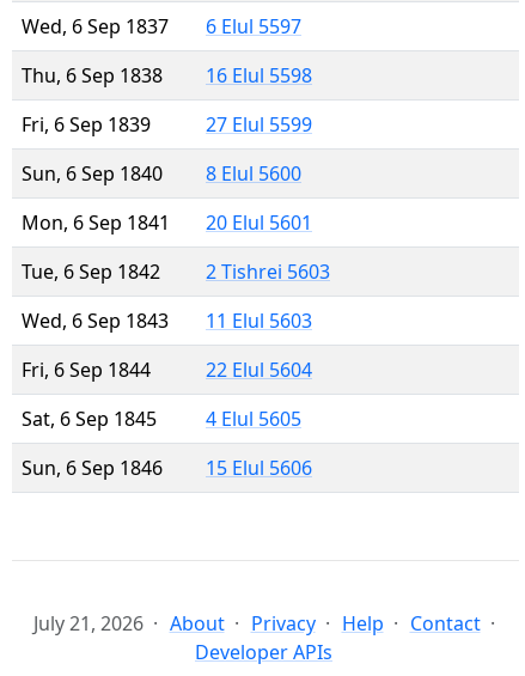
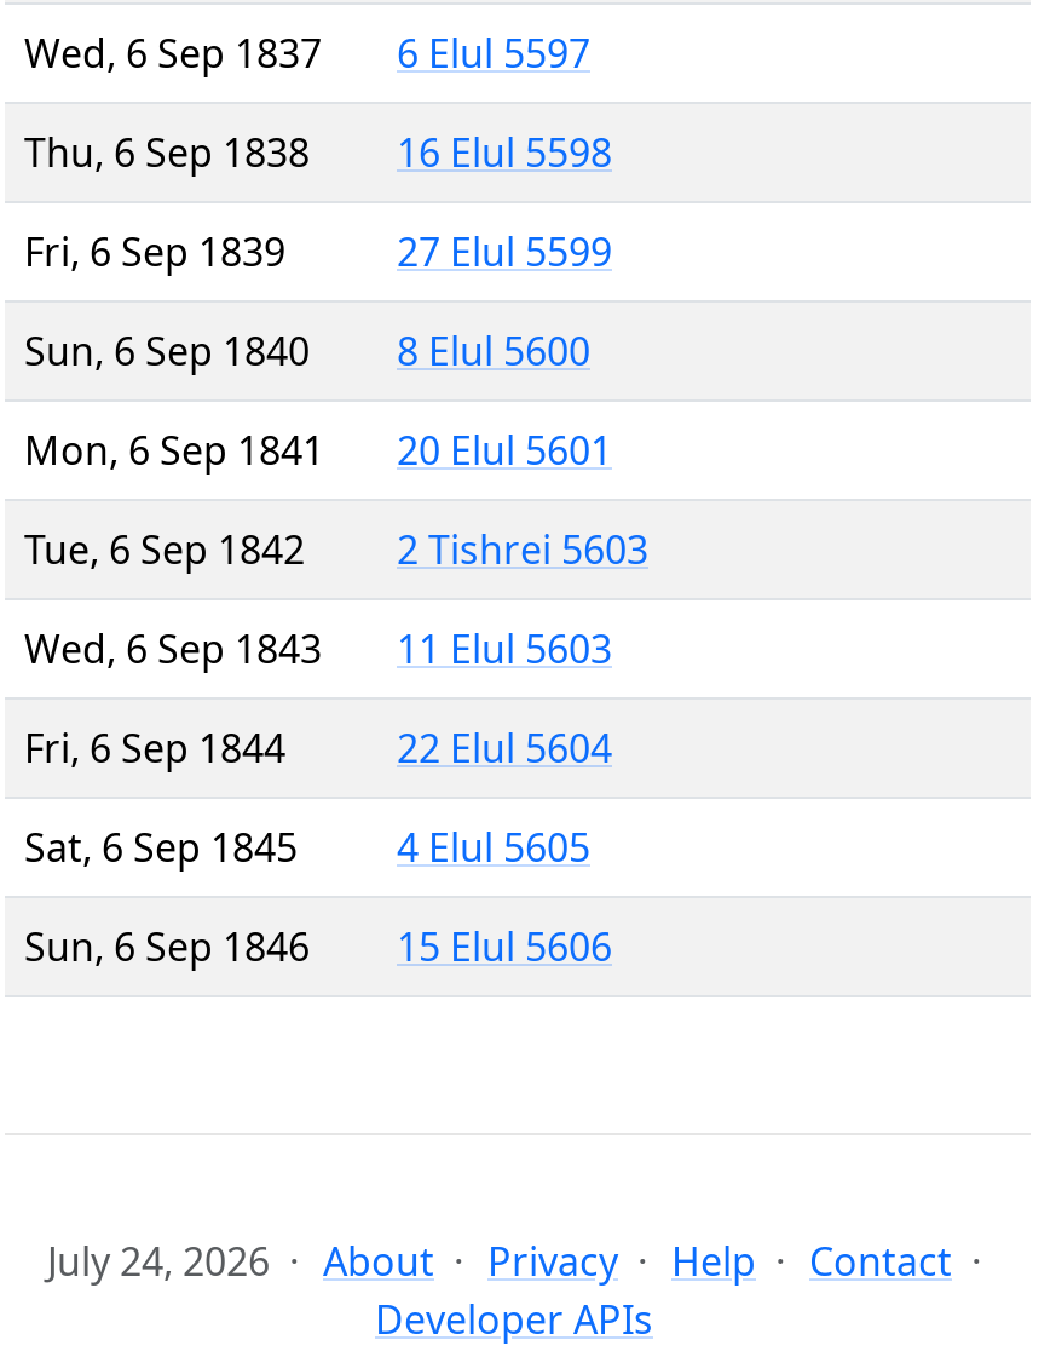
[33,610,480,637] July 21, 2026 About Privacy Help Contact -> [47,1235,952,1288] July 24, 2026 About Privacy Help Contact

